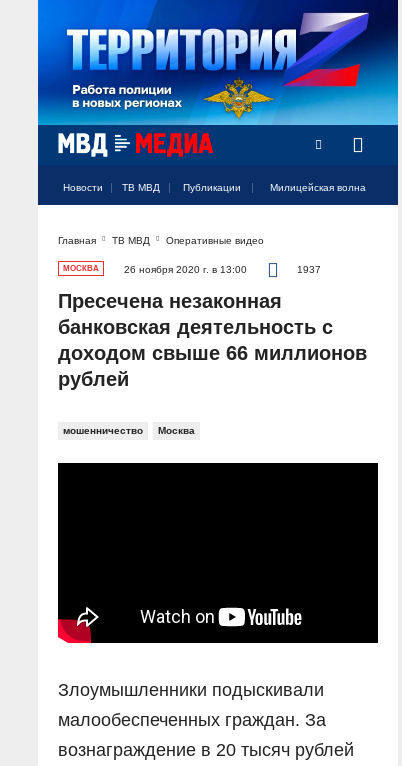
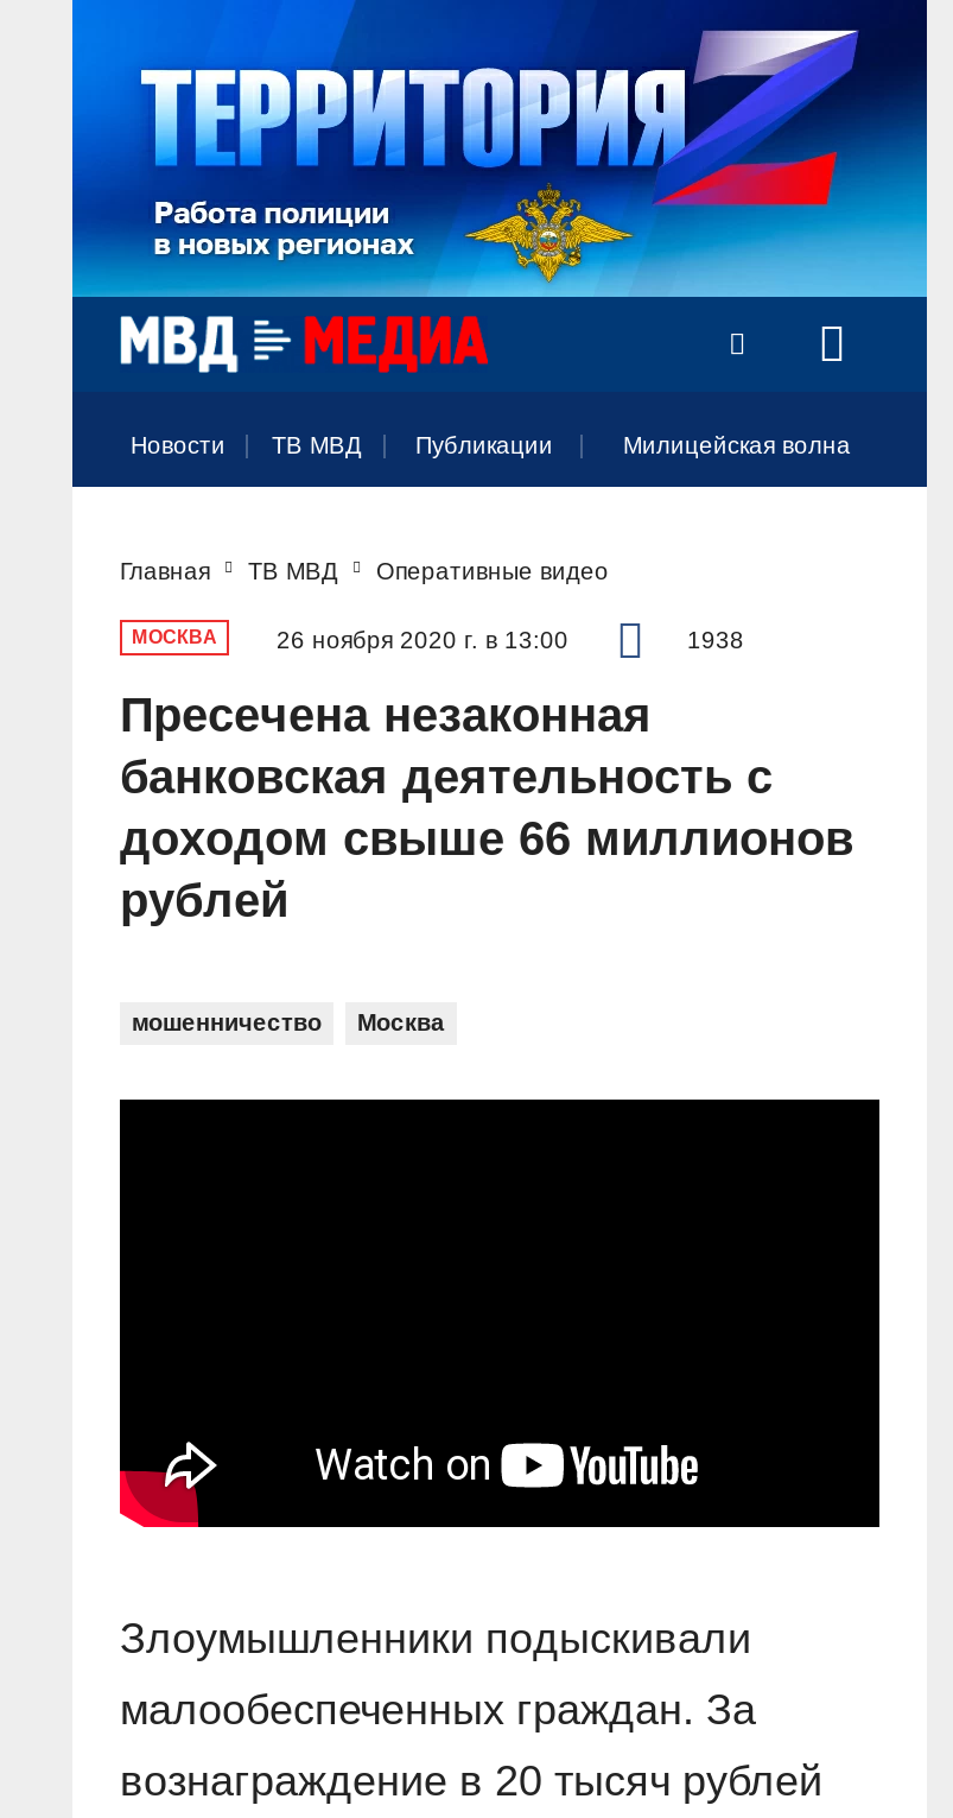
[297,264,321,275] 1937 -> [687,627,744,653] 1938

